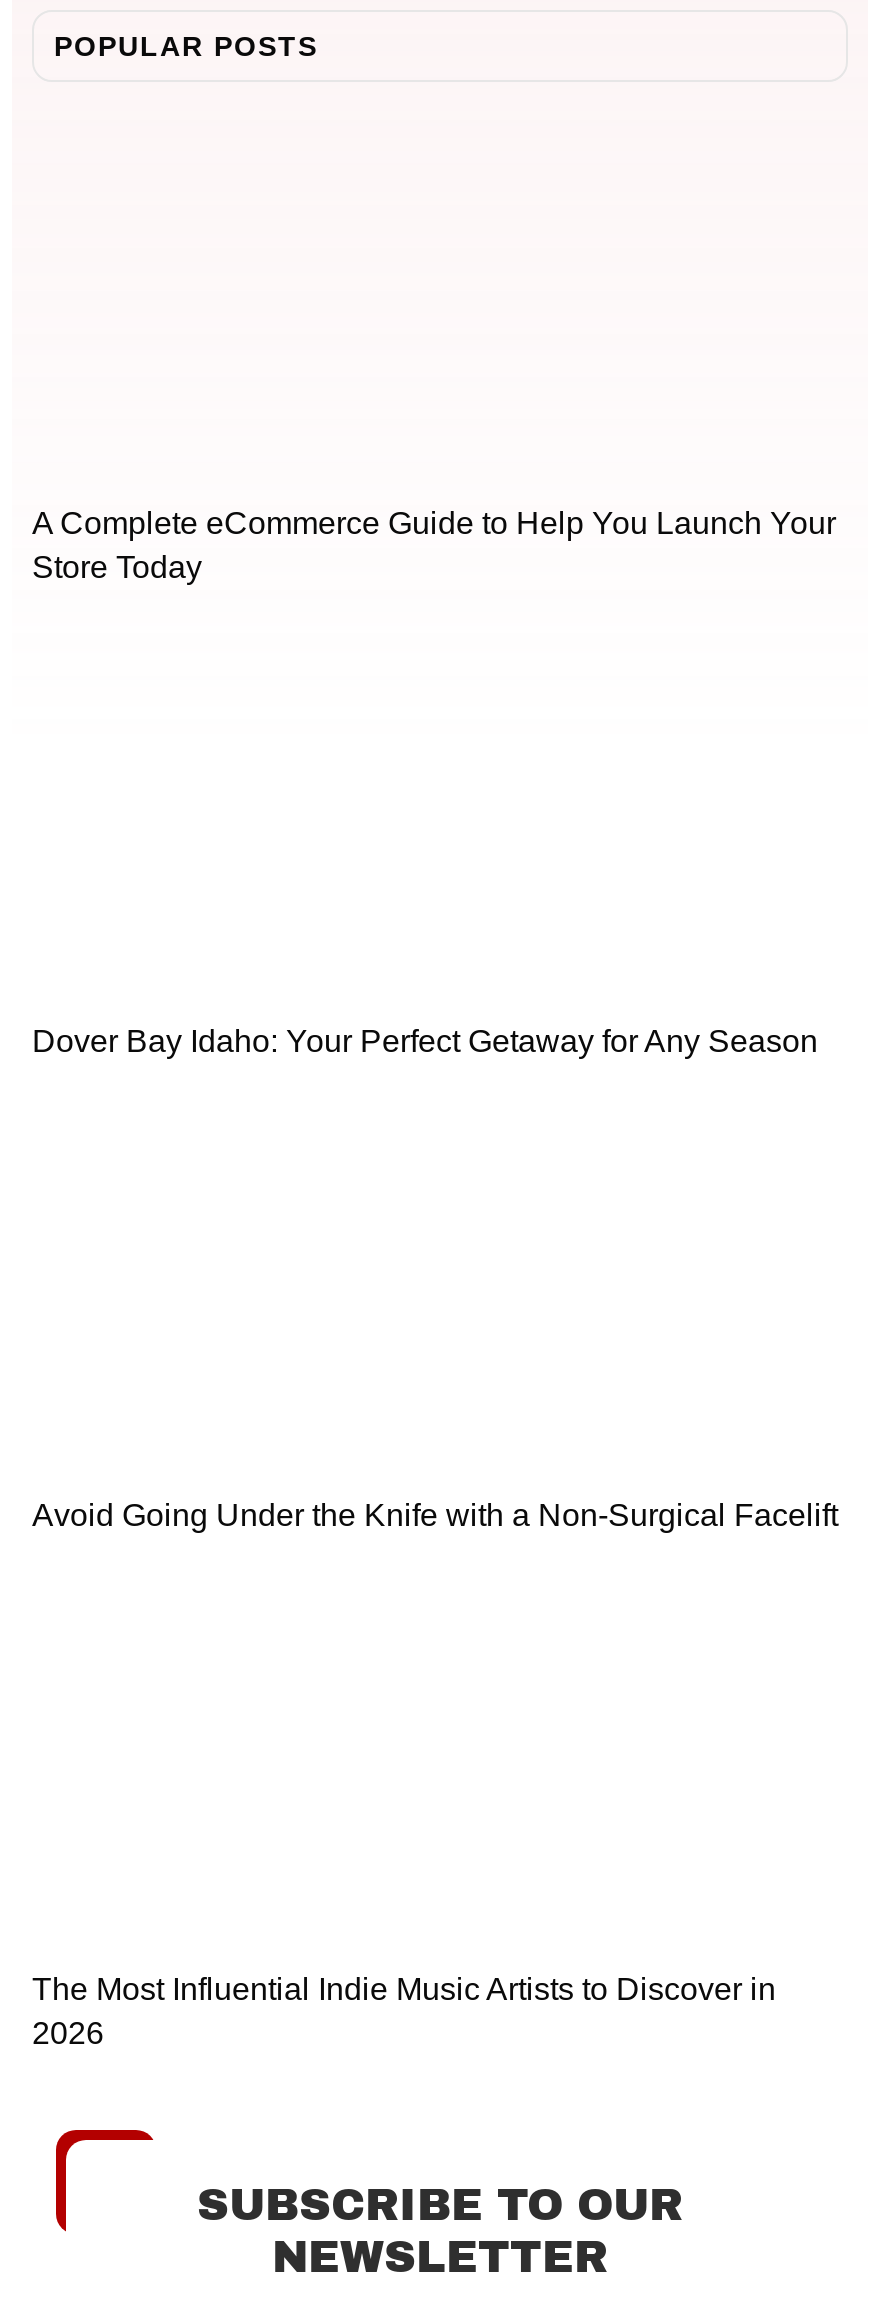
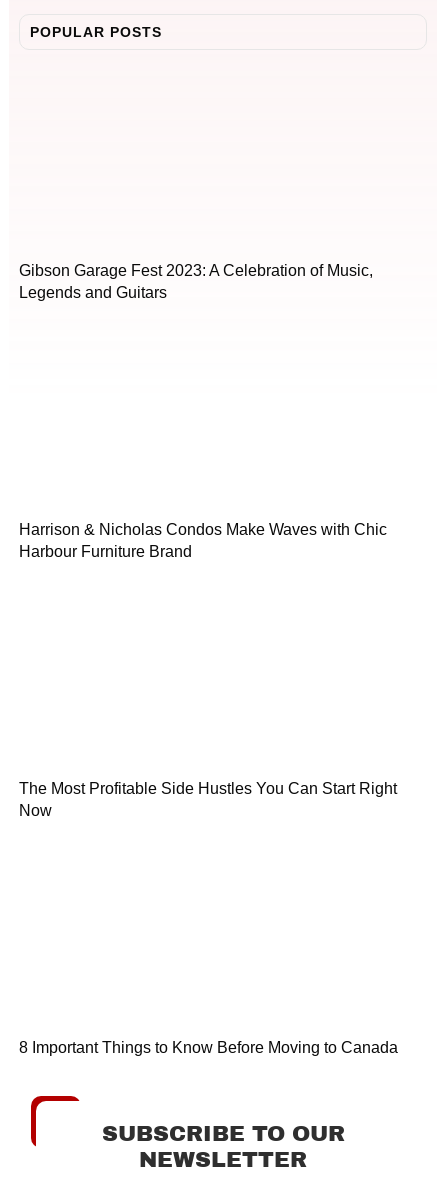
[32,506,836,584] A Complete eCommerce Guide to Help You Launch Your | Store Today -> [19,262,373,301] Gibson Garage Fest 2023: A Celebration of Music, | Legends and Guitars
[32,1024,818,1058] Dover Bay Idaho: Your Perfect Getaway for Any Season -> [19,521,387,560] Harrison & Nicholas Condos Make Waves with Chic | Harbour Furniture Brand
[32,1498,838,1532] Avoid Going Under the Knife with a Non-Surgical Facelift -> [19,780,397,819] The Most Profitable Side Hustles You Can Start Right | Now
[32,1972,776,2050] The Most Influential Indie Music Artists to Discover in | 2026 -> [19,1039,398,1056] 8 Important Things to Know Before Moving to Canada

